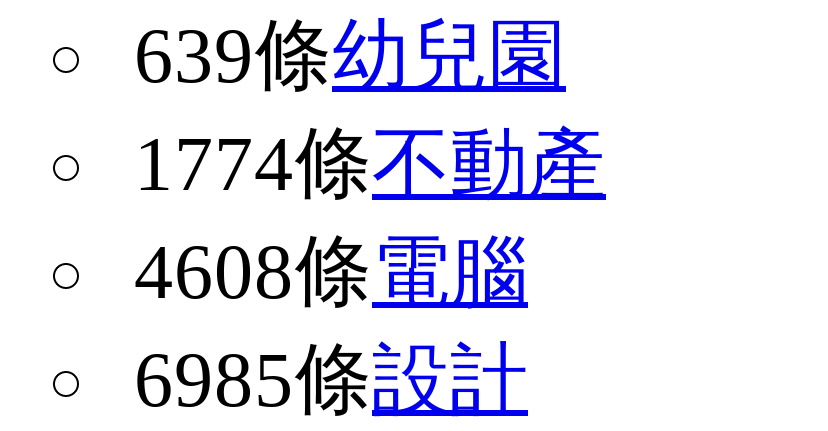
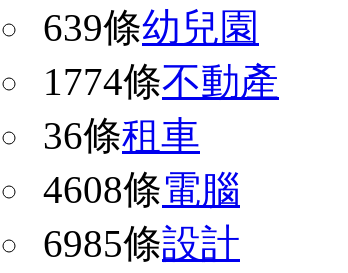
none -> [33,113,200,156] 36條租車

